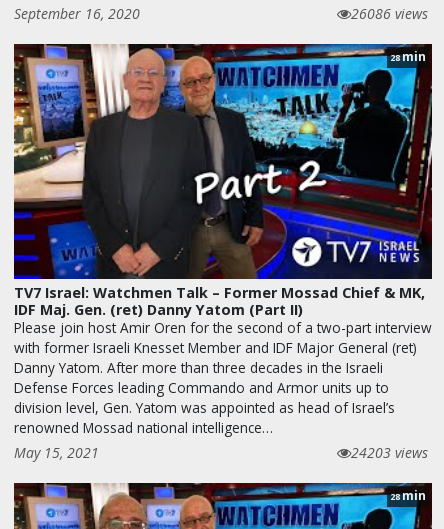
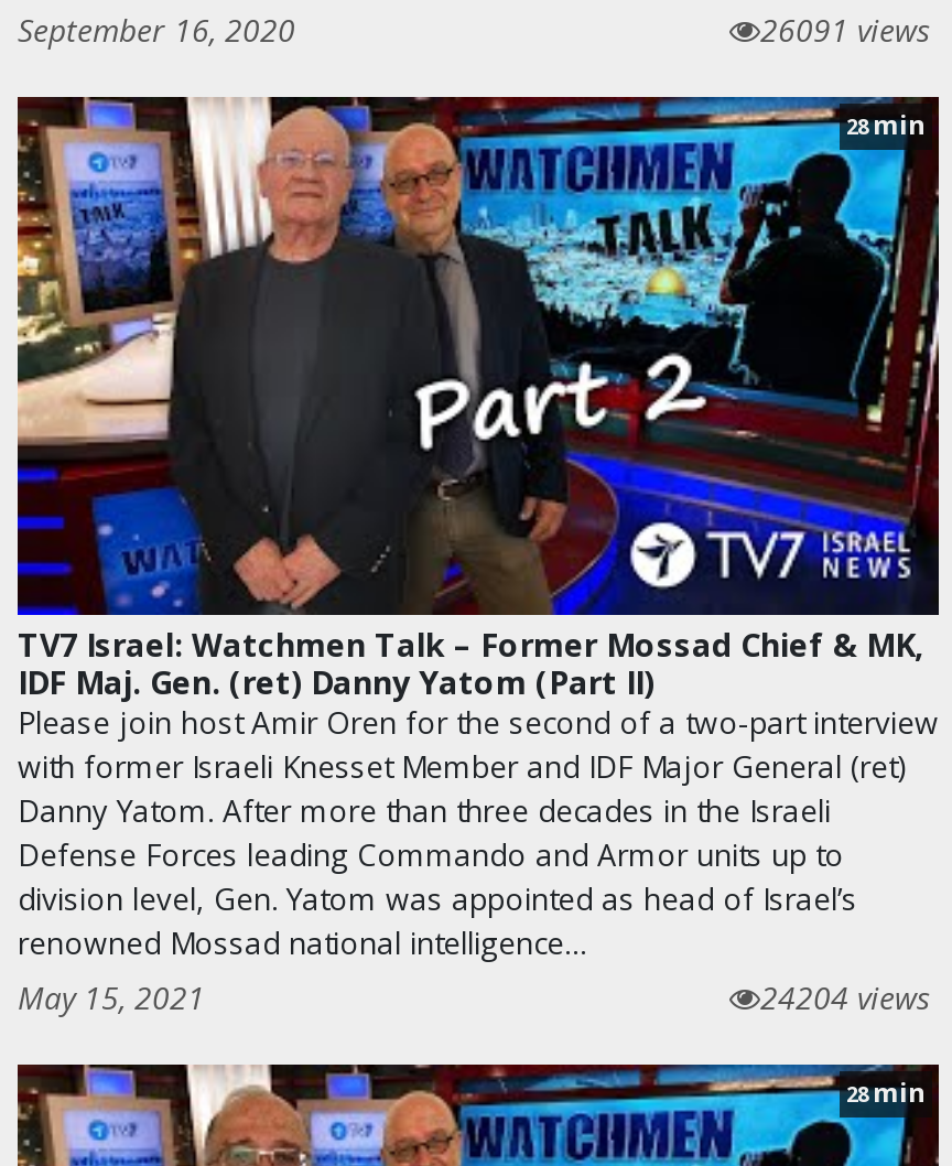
[351,4,428,23] 26086 views -> [760,9,930,51] 26091 views
[351,443,428,462] 24203 views -> [760,977,930,1019] 24204 views

